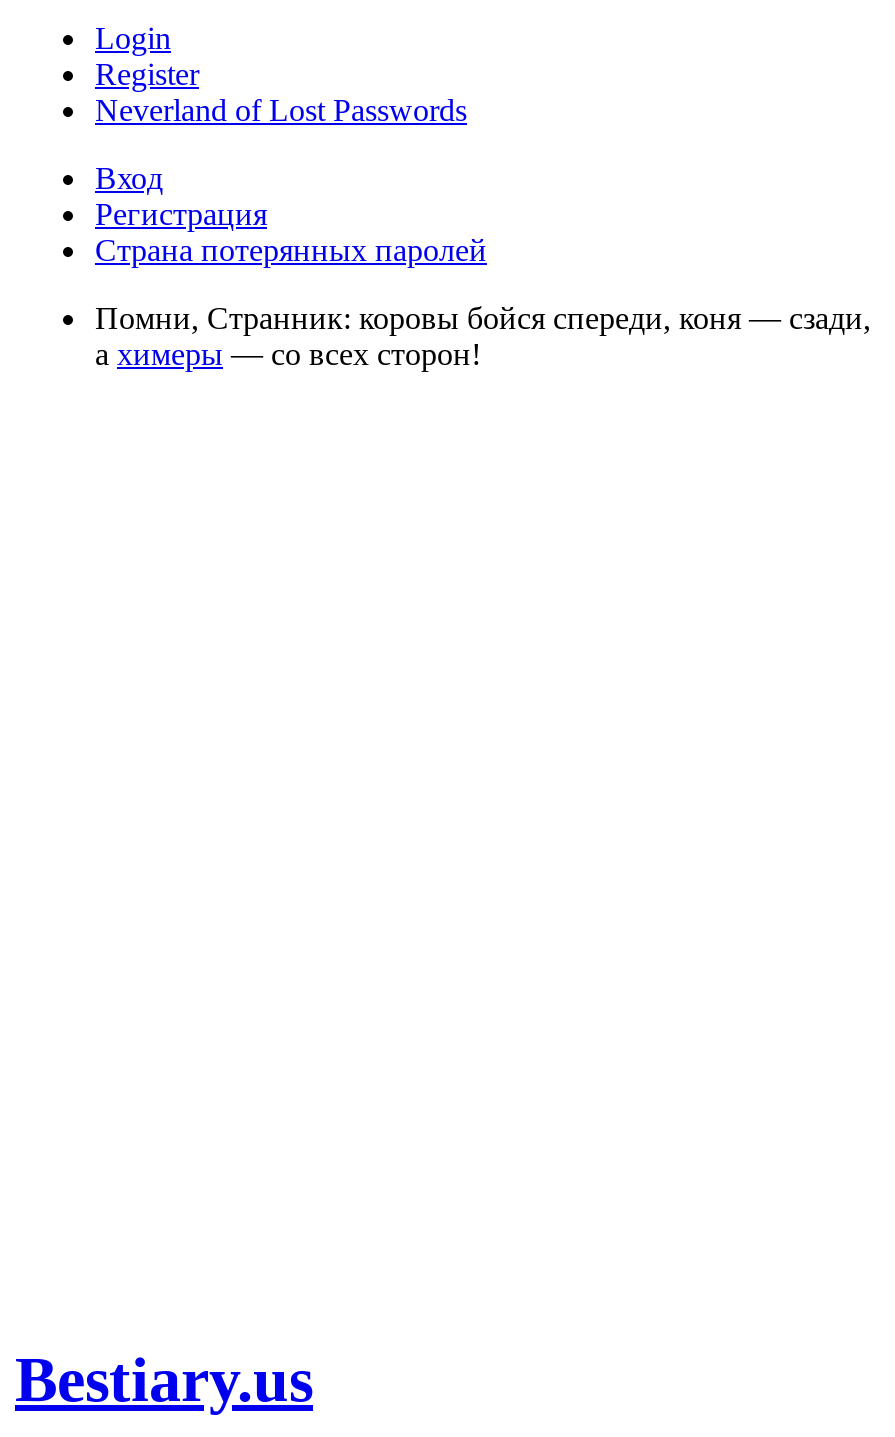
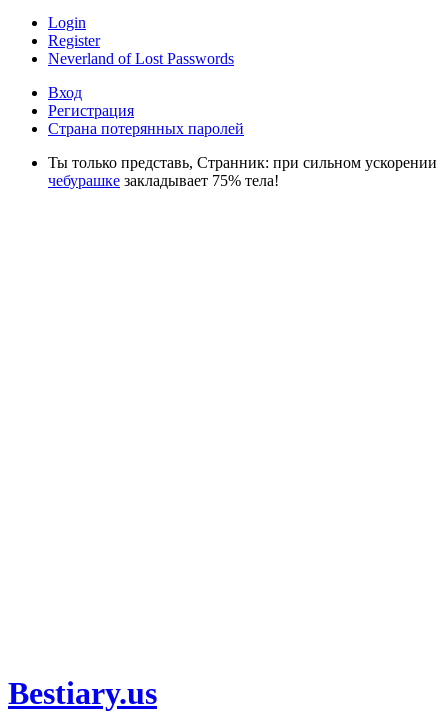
[95,301,871,371] Помни, Странник: коровы бойся спереди, коня — сзади, | а химеры — со всех сторон! -> [48,154,437,189] Ты только представь, Странник: при сильном ускорении | чебурашке закладывает 75% тела!

